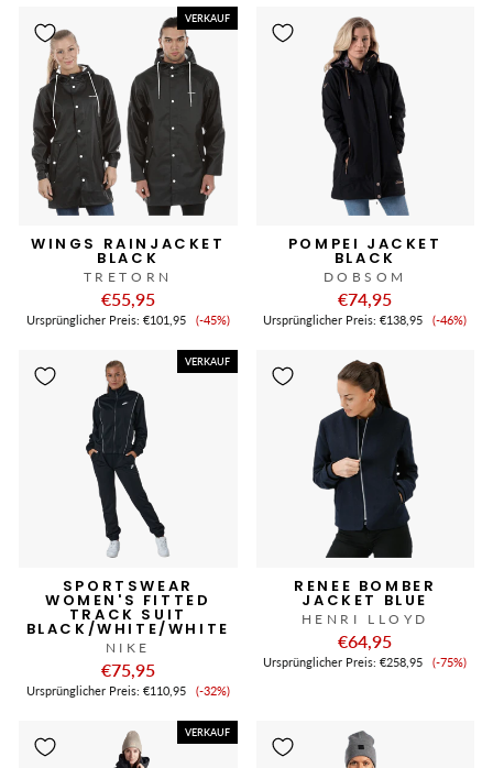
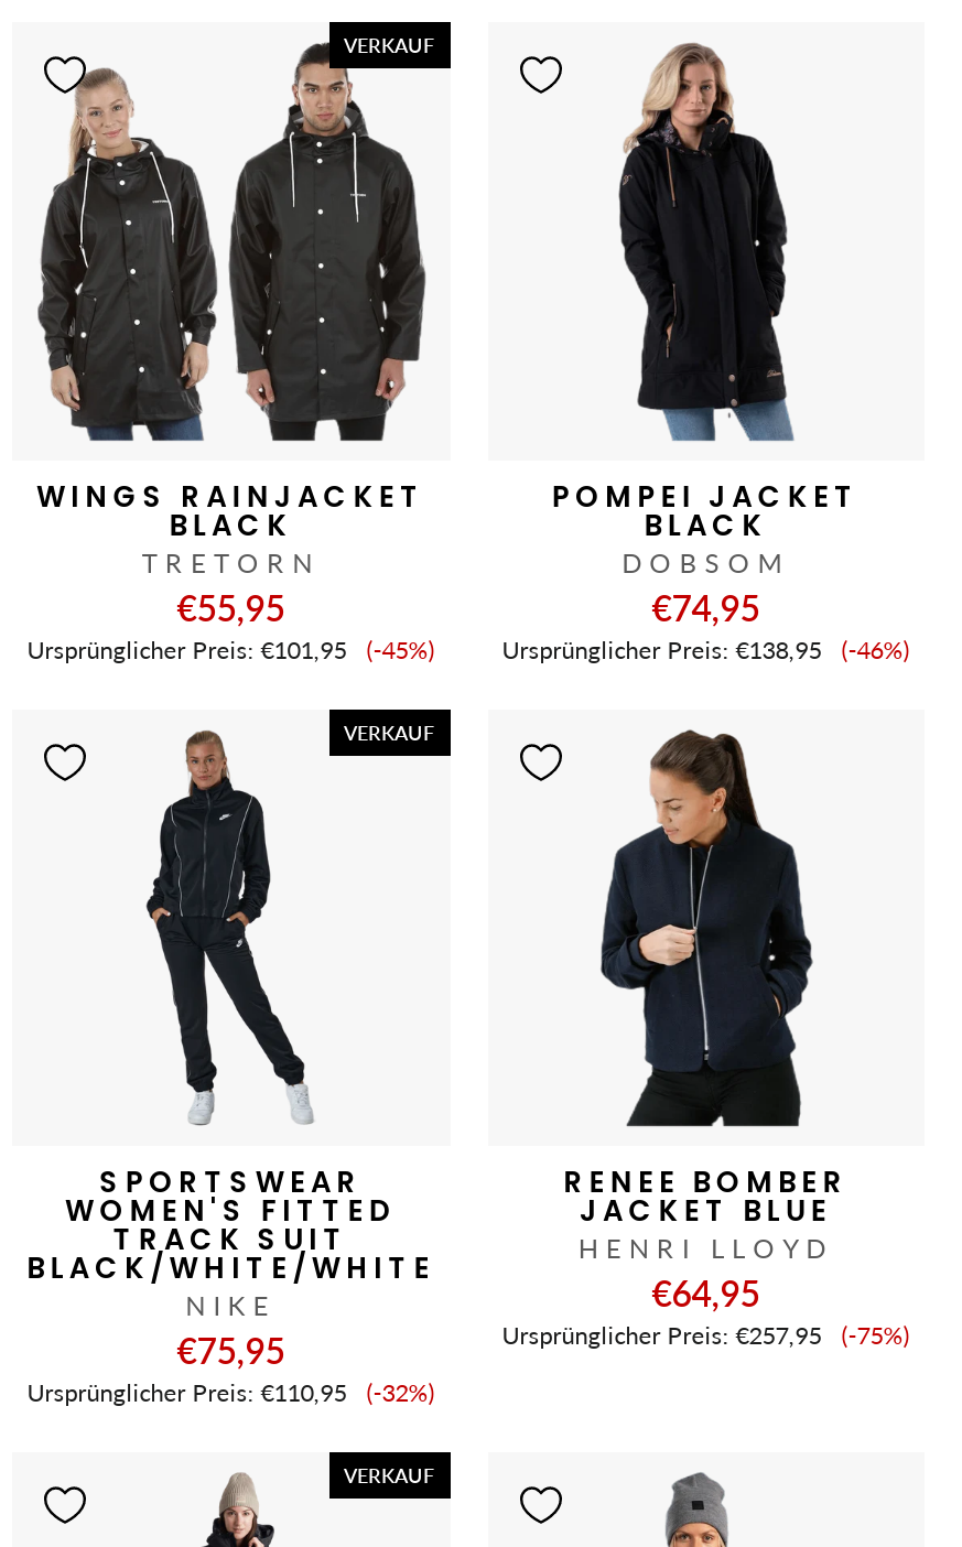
[263,655,423,669] Ursprünglicher Preis: €258,95 -> [502,1321,821,1350] Ursprünglicher Preis: €257,95

